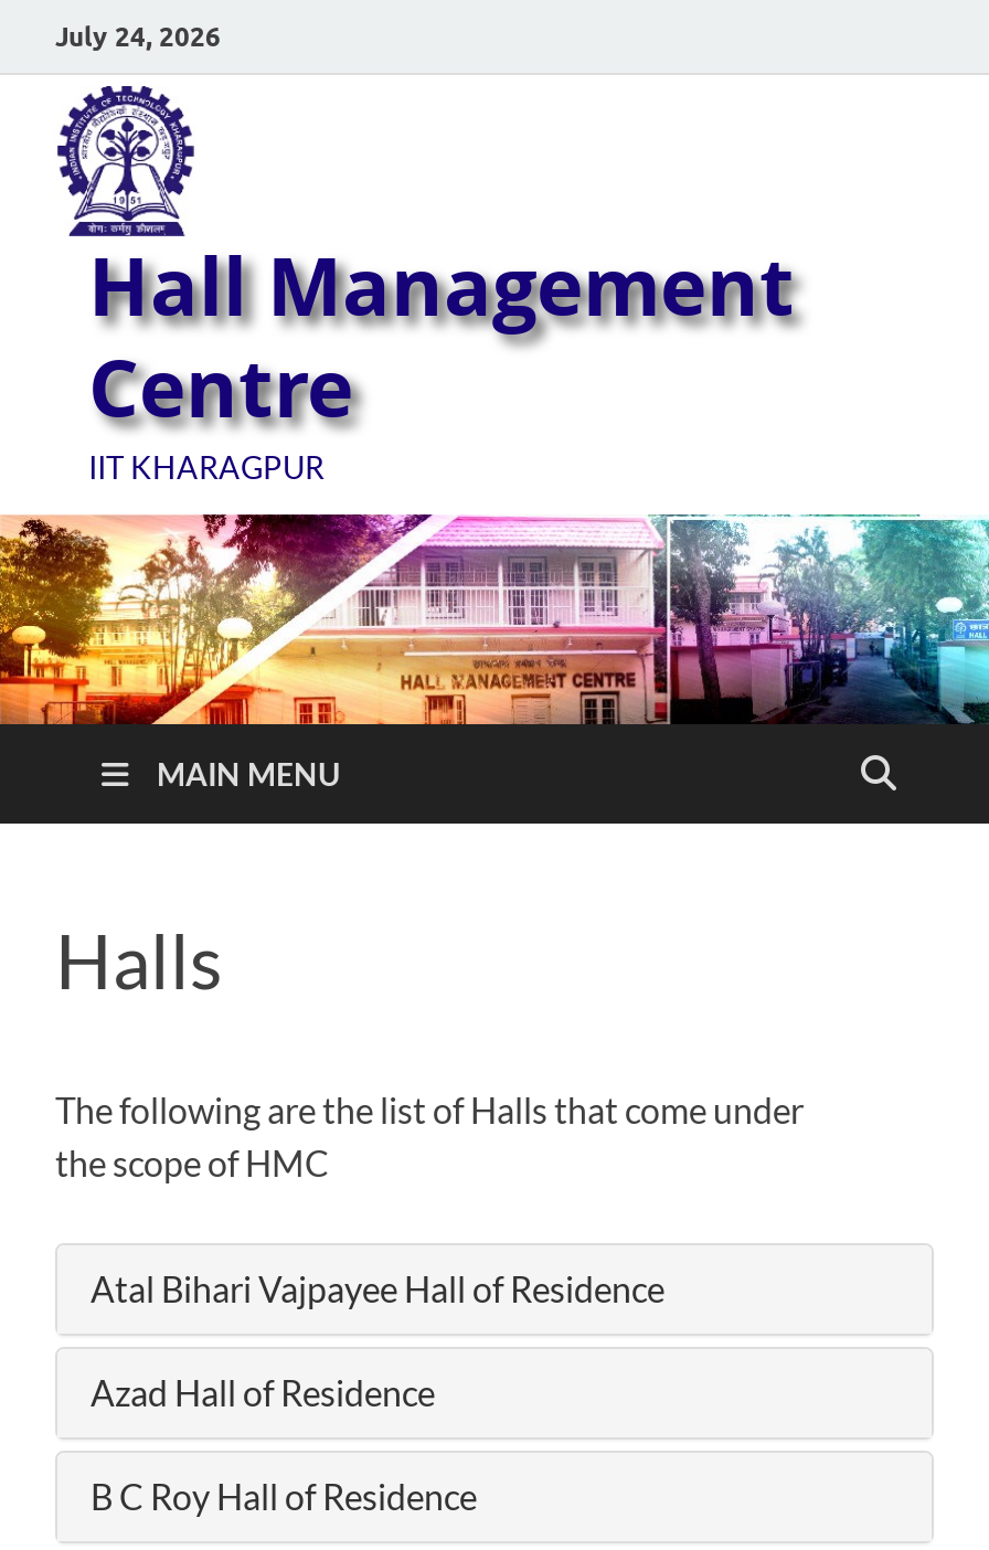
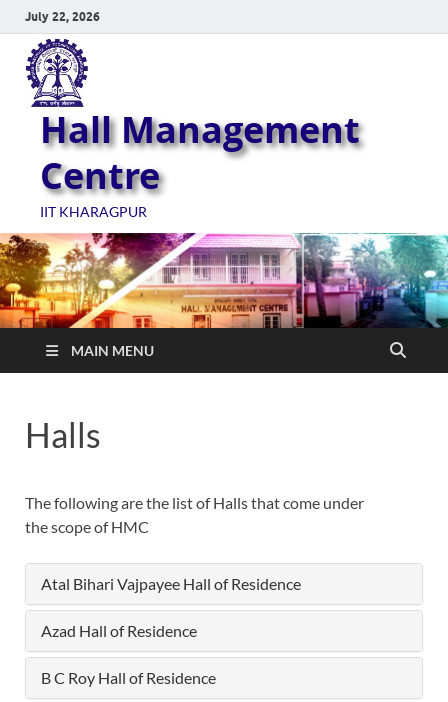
[55,19,221,52] July 24, 2026 -> [25,8,100,23] July 22, 2026

